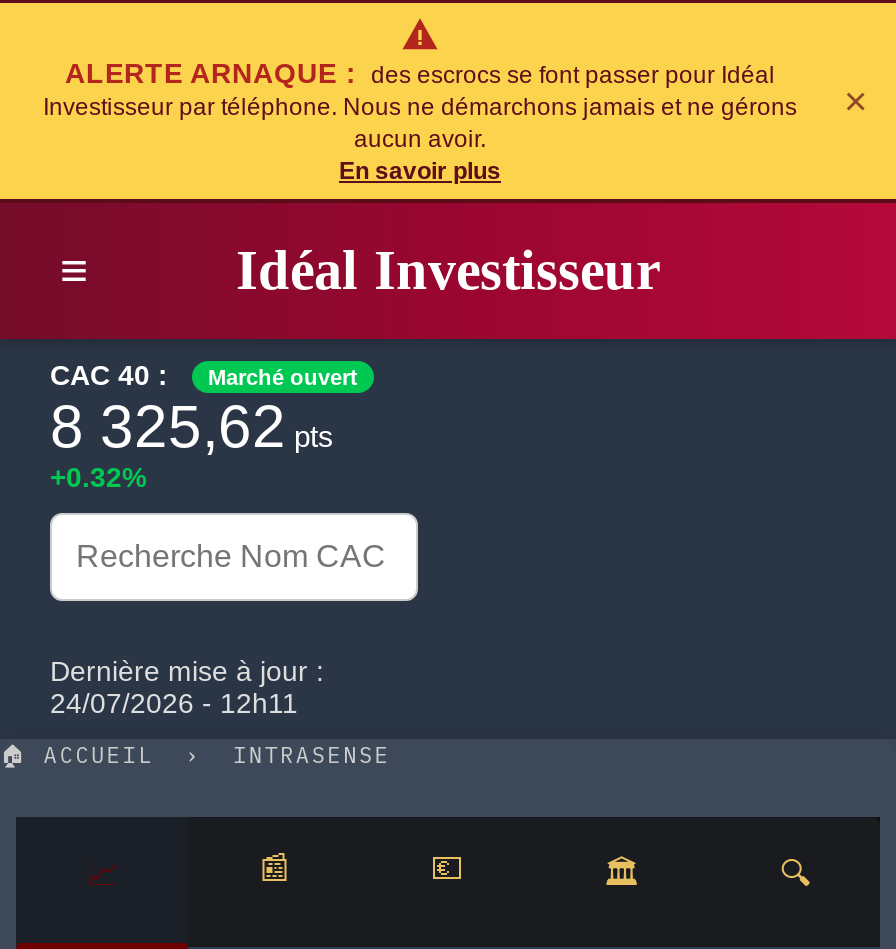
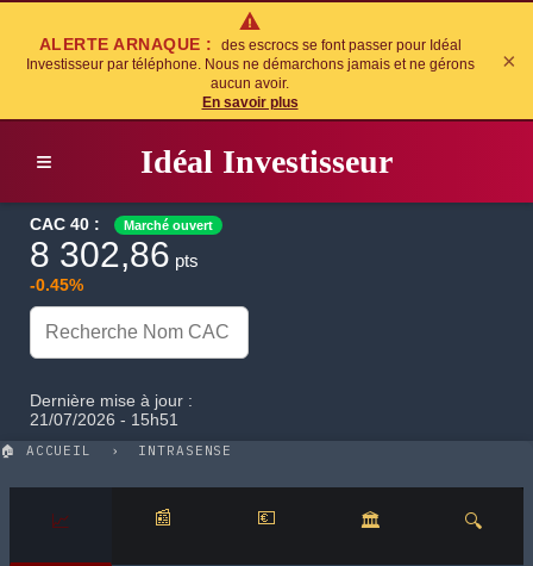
[50,394,334,460] 8 325,62pts -> [30,235,199,274] 8 302,86pts
[50,462,146,494] +0.32% -> [30,276,83,295] -0.45%
[50,688,298,720] 24/07/2026 - 12h11 -> [30,410,178,429] 21/07/2026 - 15h51

